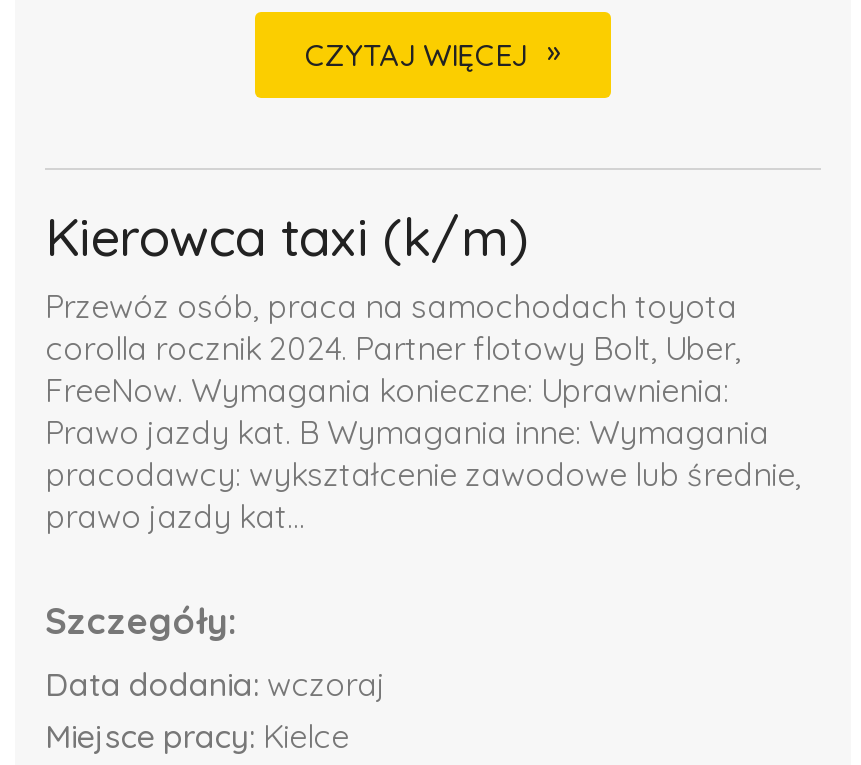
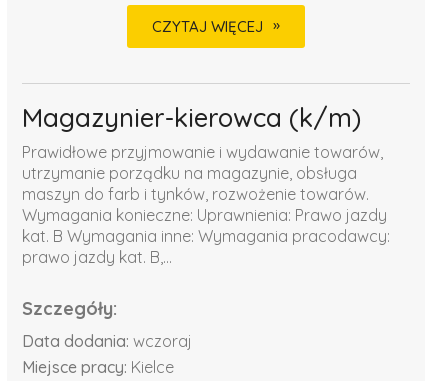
[45,204,801,536] Kierowca taxi (k/m) | Przewóz osób, praca na samochodach toyota | corolla rocznik 2024. Partner flotowy Bolt, Uber, | FreeNow. Wymagania konieczne: Uprawnienia: | Prawo jazdy kat. B Wymagania inne: Wymagania | pracodawcy: wykształcenie zawodowe lub średnie, | prawo jazdy kat... -> [22,100,390,266] Magazynier-kierowca (k/m) | Prawidłowe przyjmowanie i wydawanie towarów, | utrzymanie porządku na magazynie, obsługa | maszyn do farb i tynków, rozwożenie towarów. | Wymagania konieczne: Uprawnienia: Prawo jazdy | kat. B Wymagania inne: Wymagania pracodawcy: | prawo jazdy kat. B,...

